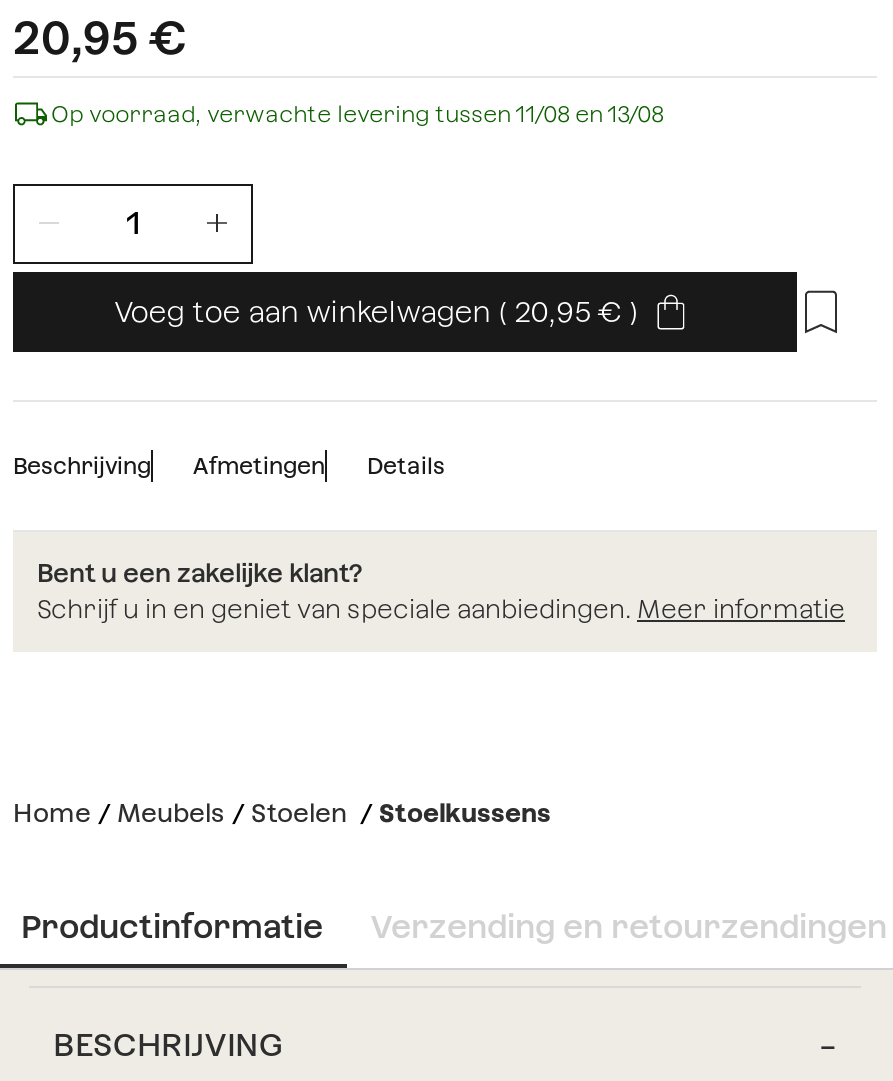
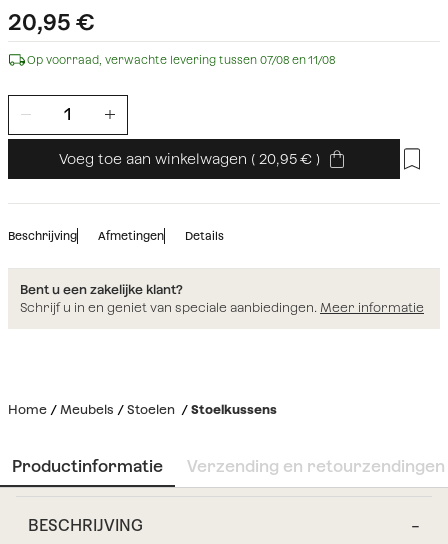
[51,100,663,128] Op voorraad, verwachte levering tussen 11/08 en 13/08 -> [27,53,335,67] Op voorraad, verwachte levering tussen 07/08 en 11/08

